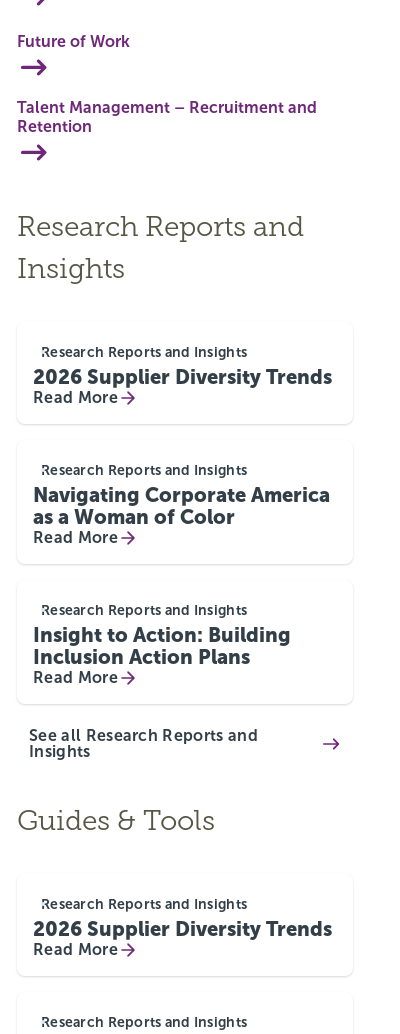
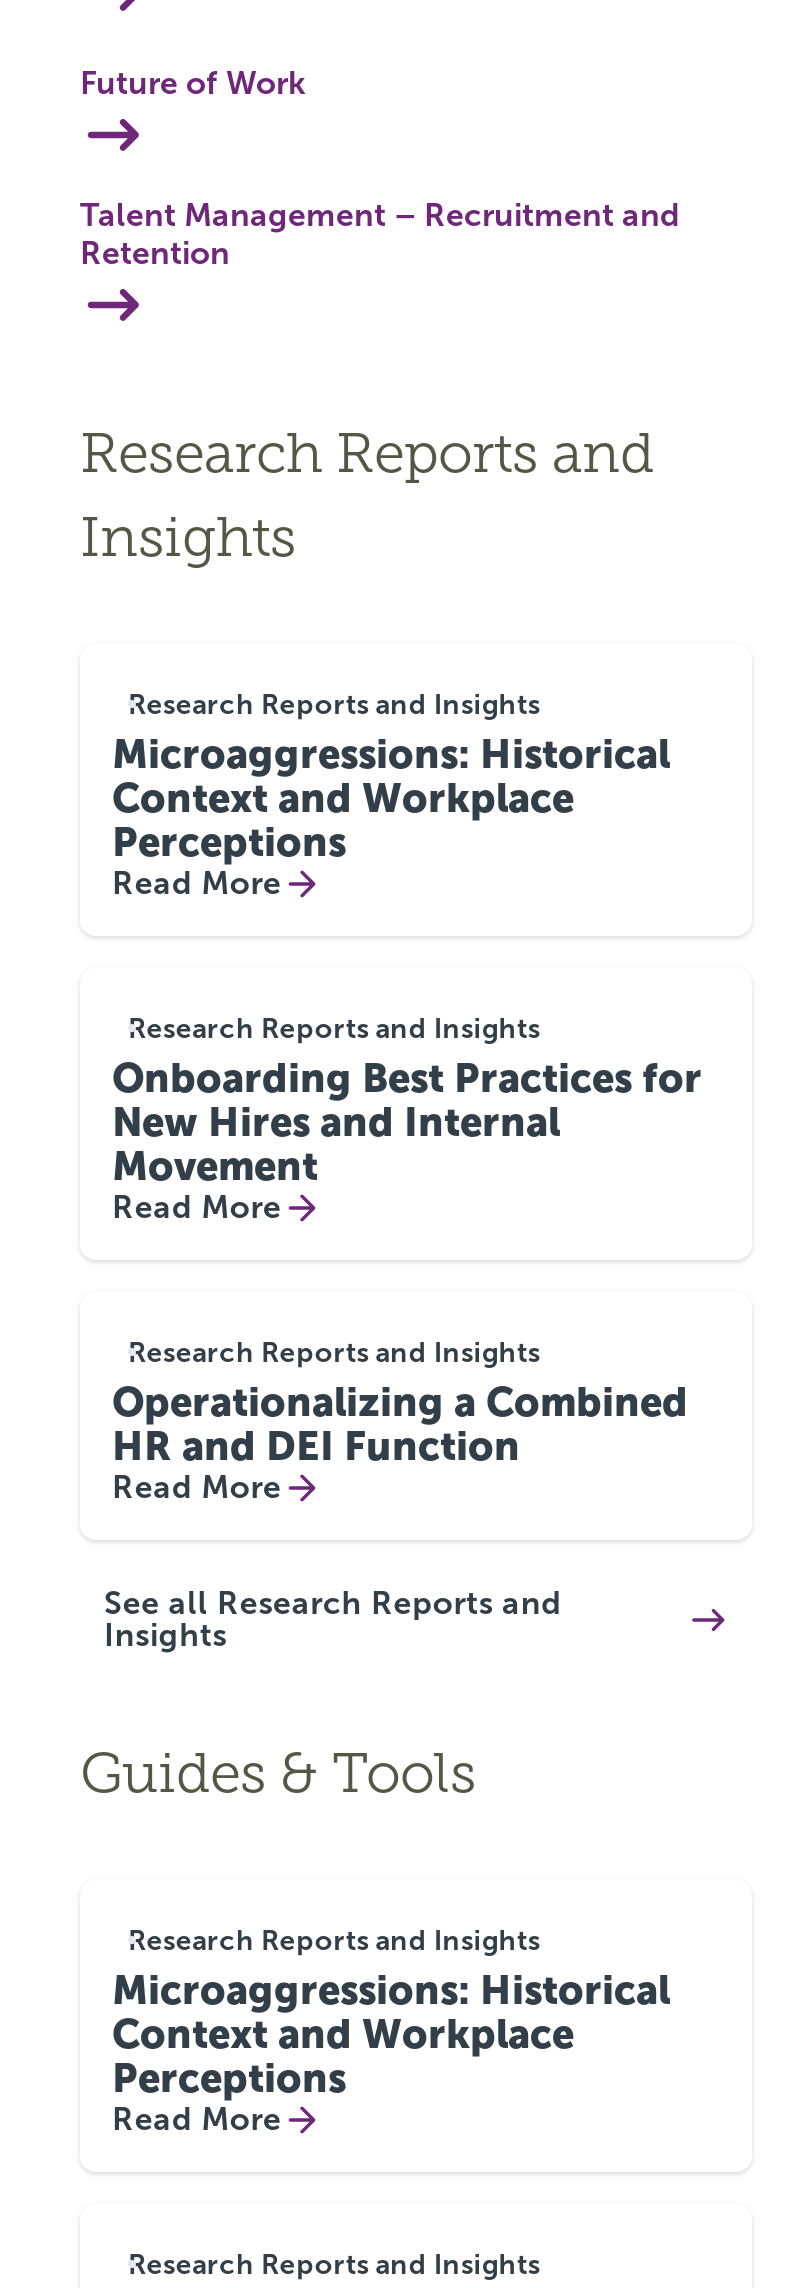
[33,366,332,388] 2026 Supplier Diversity Trends -> [112,732,670,864] Microaggressions: Historical | Context and Workplace | Perceptions
[33,484,330,528] Navigating Corporate America | as a Woman of Color -> [112,1056,702,1188] Onboarding Best Practices for | New Hires and Internal | Movement
[33,624,291,668] Insight to Action: Building | Inclusion Action Plans -> [112,1380,688,1468] Operationalizing a Combined | HR and DEI Function
[33,918,332,940] 2026 Supplier Diversity Trends -> [112,1968,670,2100] Microaggressions: Historical | Context and Workplace | Perceptions

